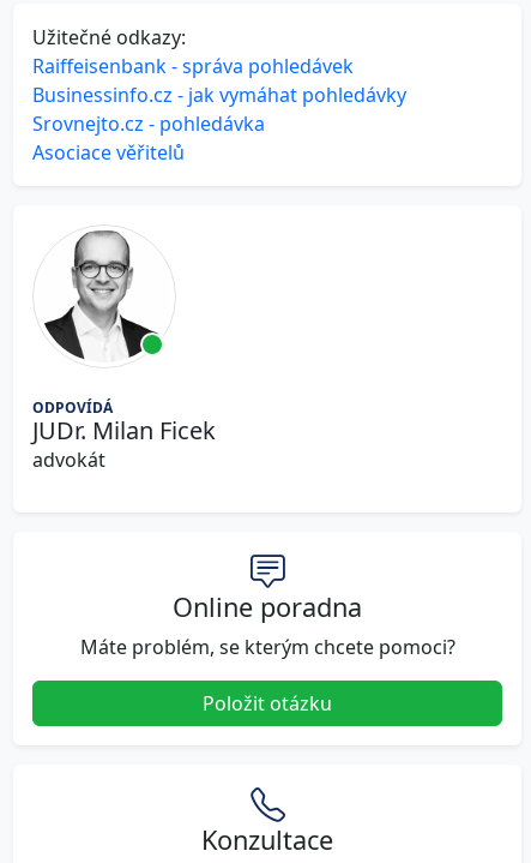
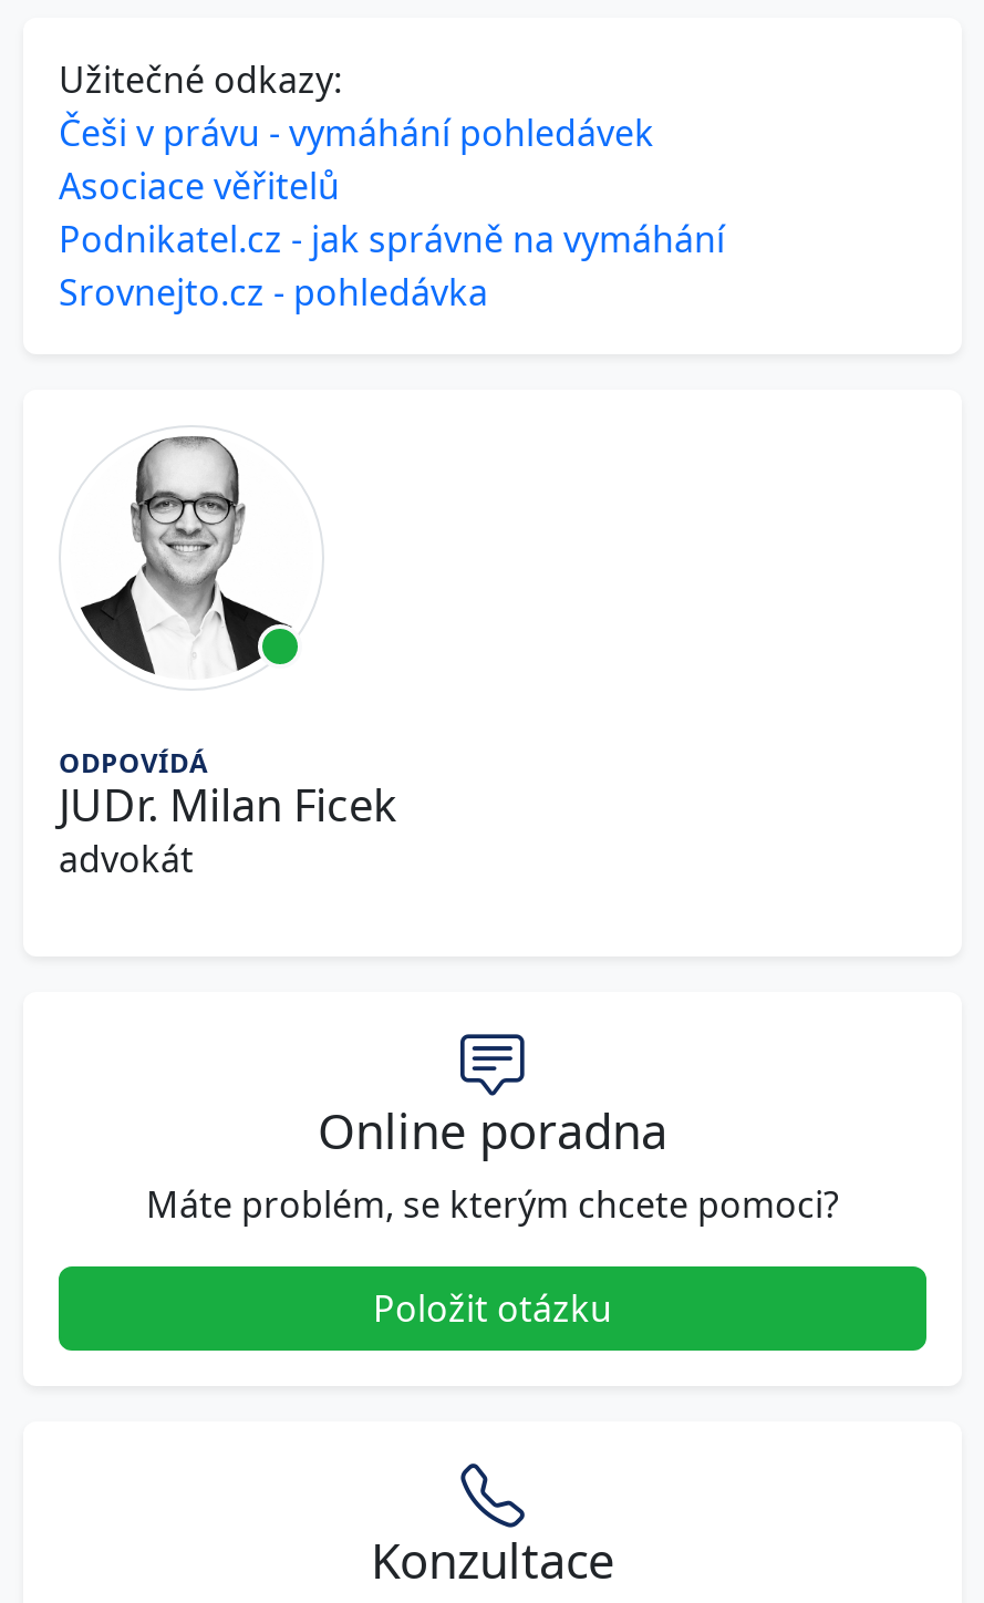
[32,53,406,108] Raiffeisenbank - správa pohledávek | Businessinfo.cz - jak vymáhat pohledávky -> [59,108,725,263] Češi v právu - vymáhání pohledávek | Podnikatel.cz - jak správně na vymáhání
moved [32,110,265,137] -> [59,268,488,317]: Srovnejto.cz - pohledávka
moved [32,139,185,166] -> [59,162,340,210]: Asociace věřitelů

